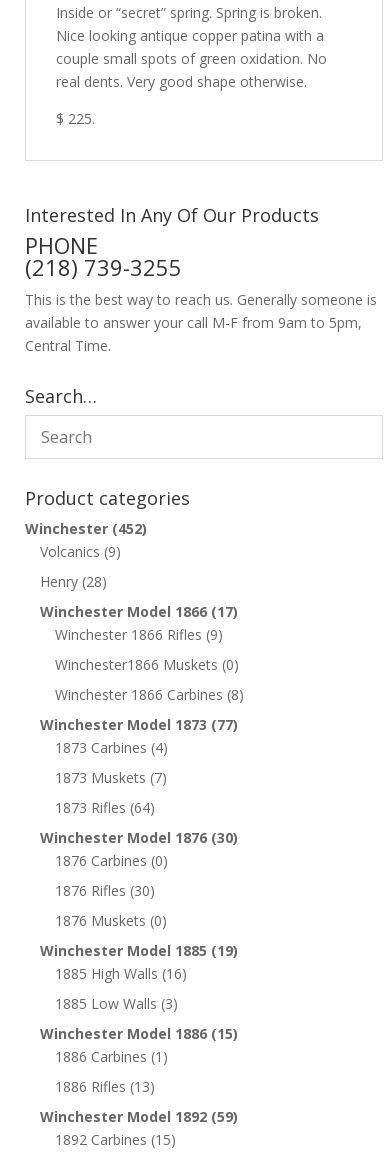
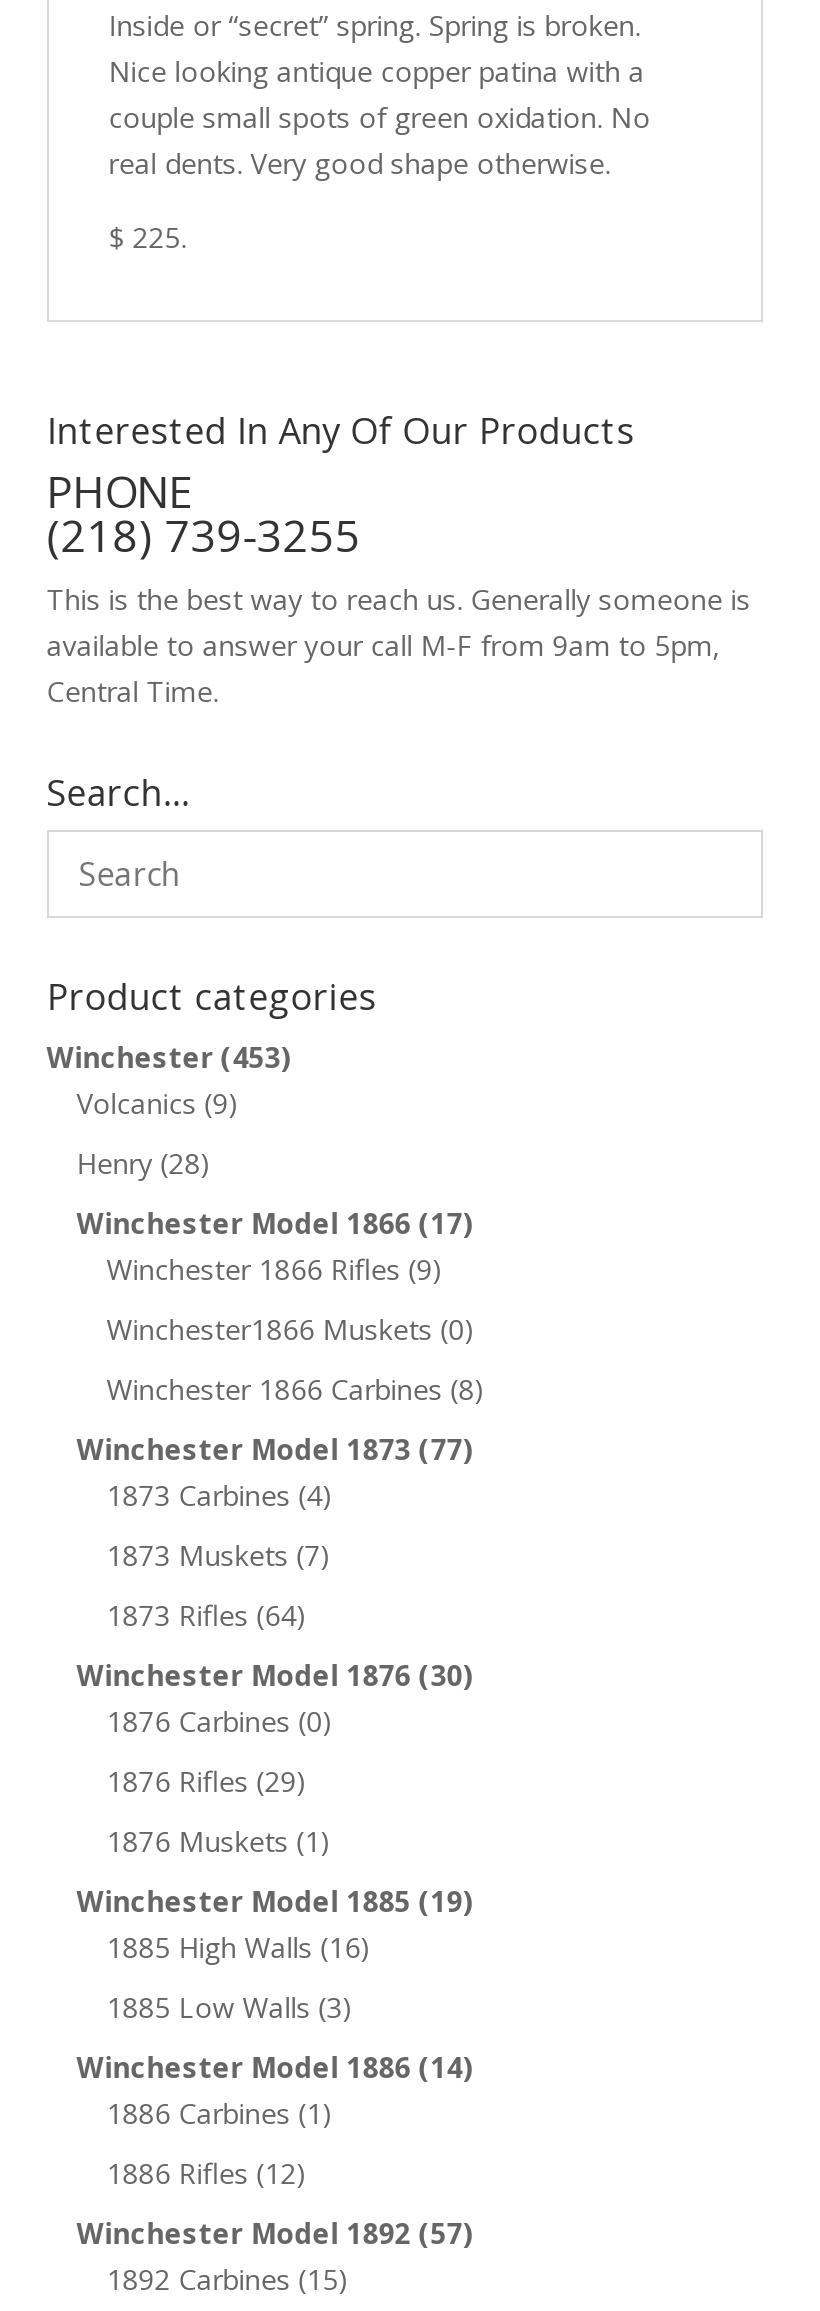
[25,519,147,538] Winchester (452) -> [47,1038,291,1076] Winchester (453)
[55,881,155,900] 1876 Rifles (30) -> [107,1762,307,1800] 1876 Rifles (29)
[55,911,167,930] 1876 Muskets (0) -> [107,1822,331,1860] 1876 Muskets (1)
[40,1024,238,1043] Winchester Model 1886 (15) -> [77,2048,473,2086] Winchester Model 1886 (14)
[55,1077,155,1096] 1886 Rifles (13) -> [107,2154,307,2192] 1886 Rifles (12)
[40,1107,238,1126] Winchester Model 1892 (59) -> [77,2214,473,2252] Winchester Model 1892 (57)

